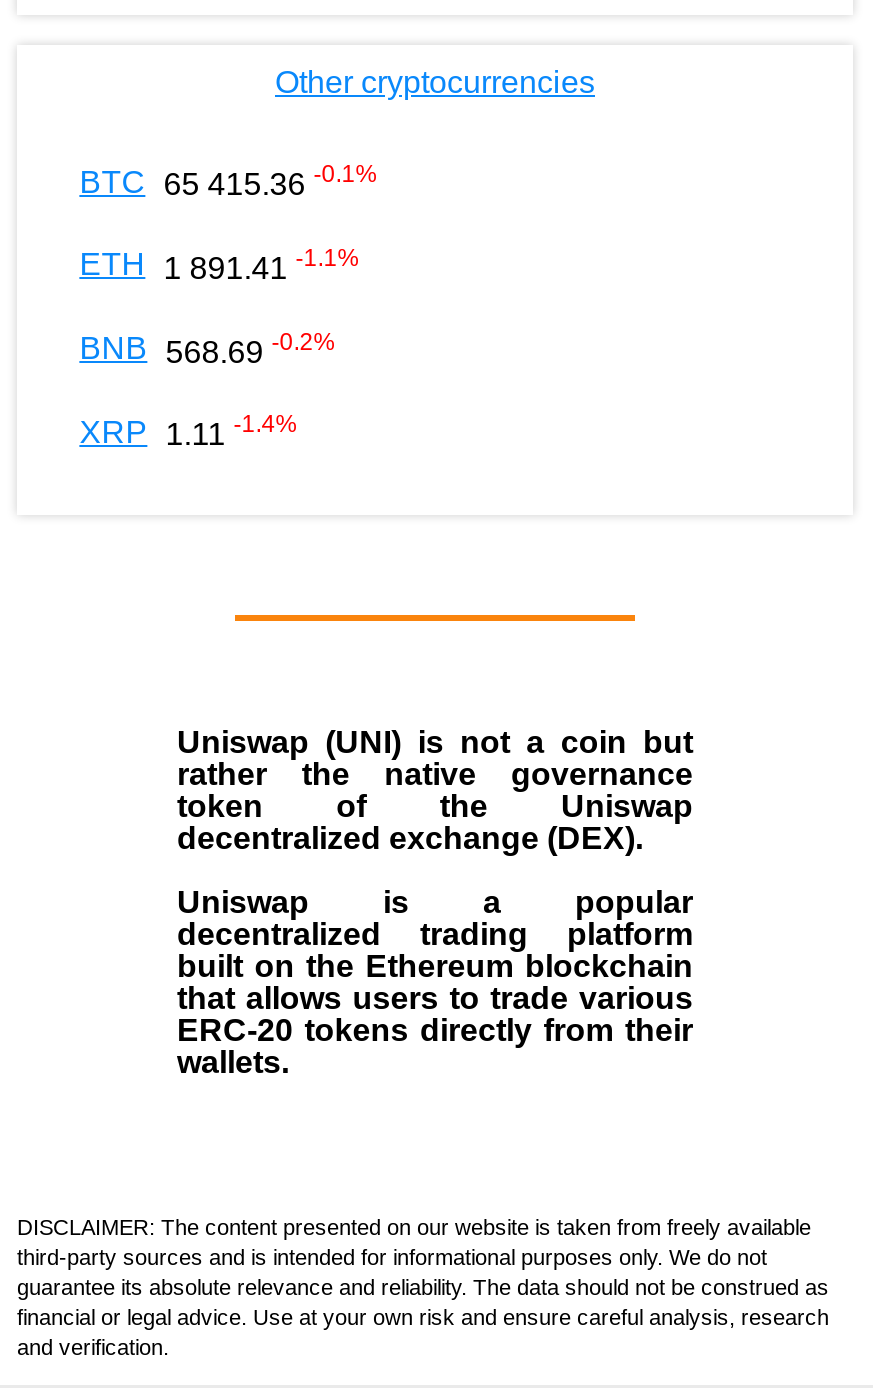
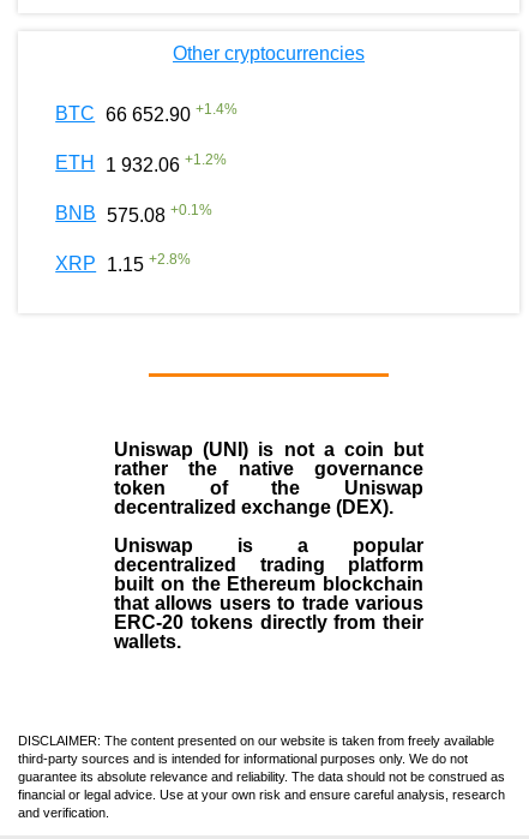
[79,161,377,202] BTC 65 415.36 -0.1% -> [55,101,238,125] BTC 66 652.90 +1.4%
[79,245,359,285] ETH 1 891.41 -1.1% -> [55,151,227,175] ETH 1 932.06 +1.2%
[79,328,335,369] BNB 568.69 -0.2% -> [55,201,213,225] BNB 575.08 +0.1%
[79,411,297,452] XRP 1.11 -1.4% -> [55,251,191,275] XRP 1.15 +2.8%

